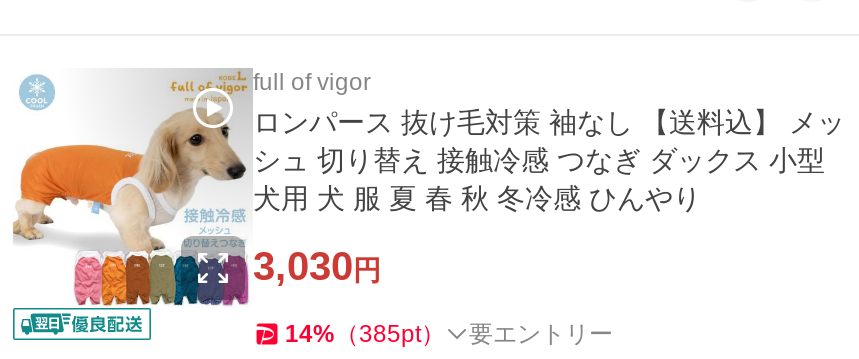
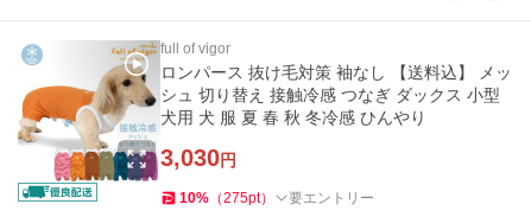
[285,320,613,348] 14%（385pt） 要エントリー -> [179,190,374,207] 10%（275pt） 要エントリー

